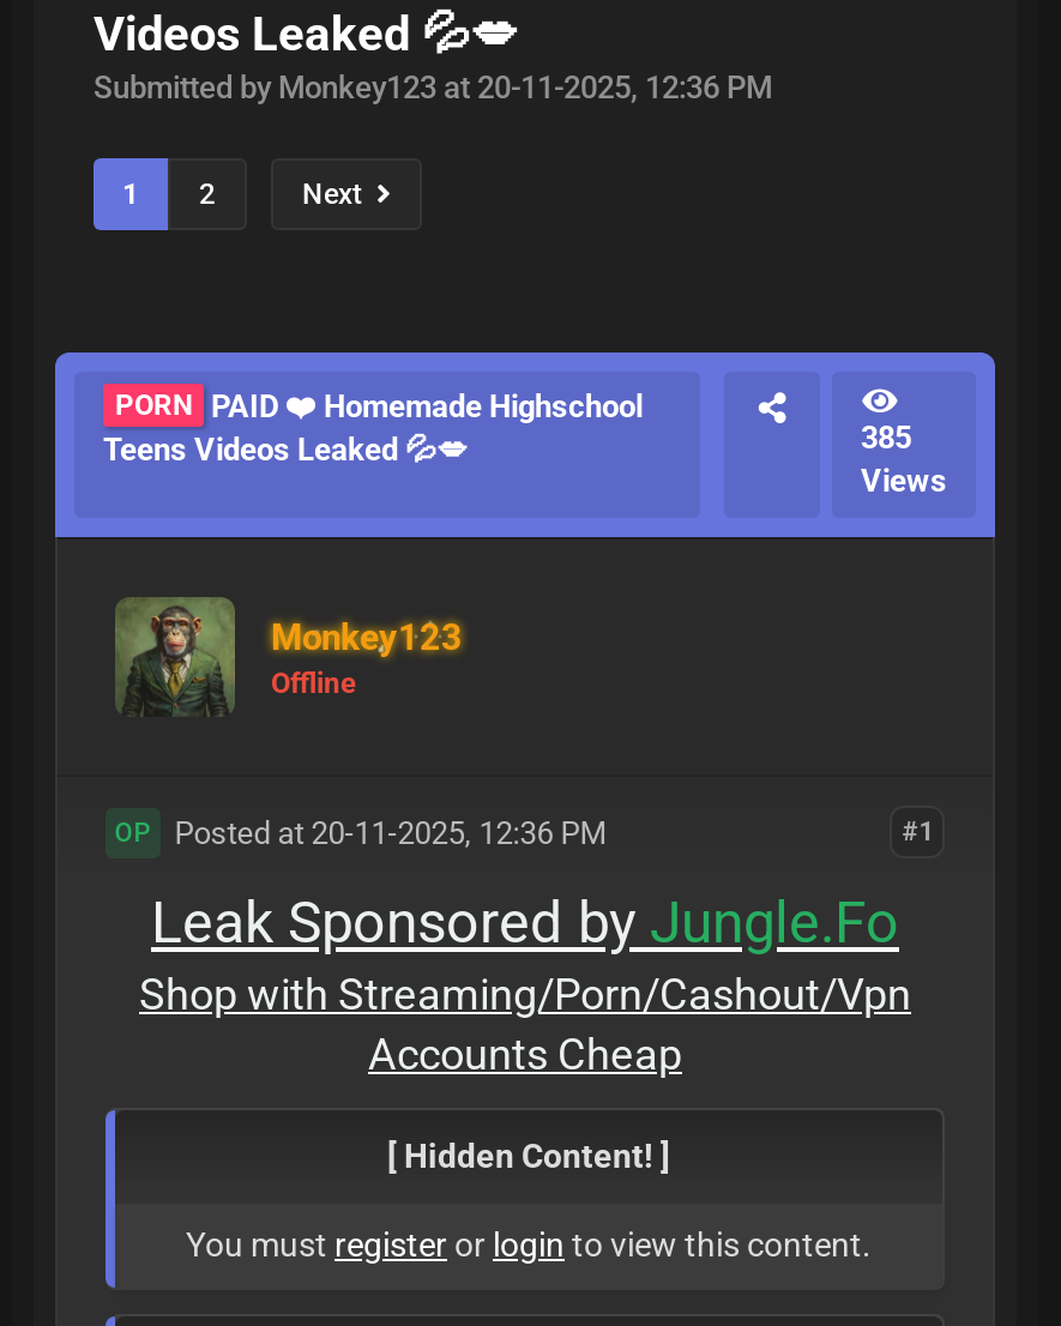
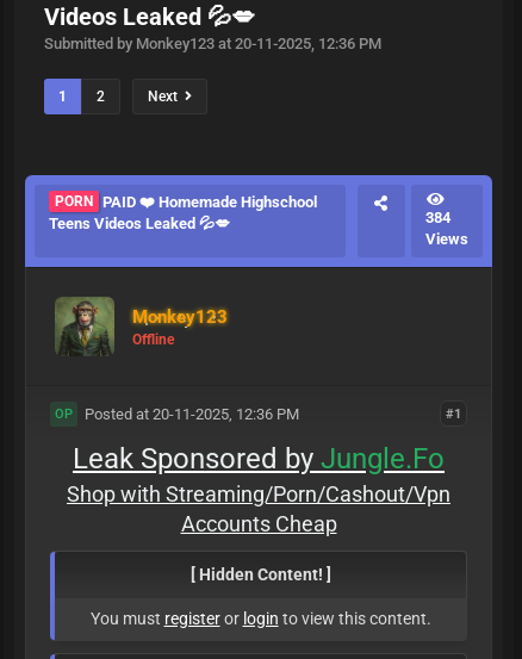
[861,420,911,456] 385 -> [425,209,450,226] 384

